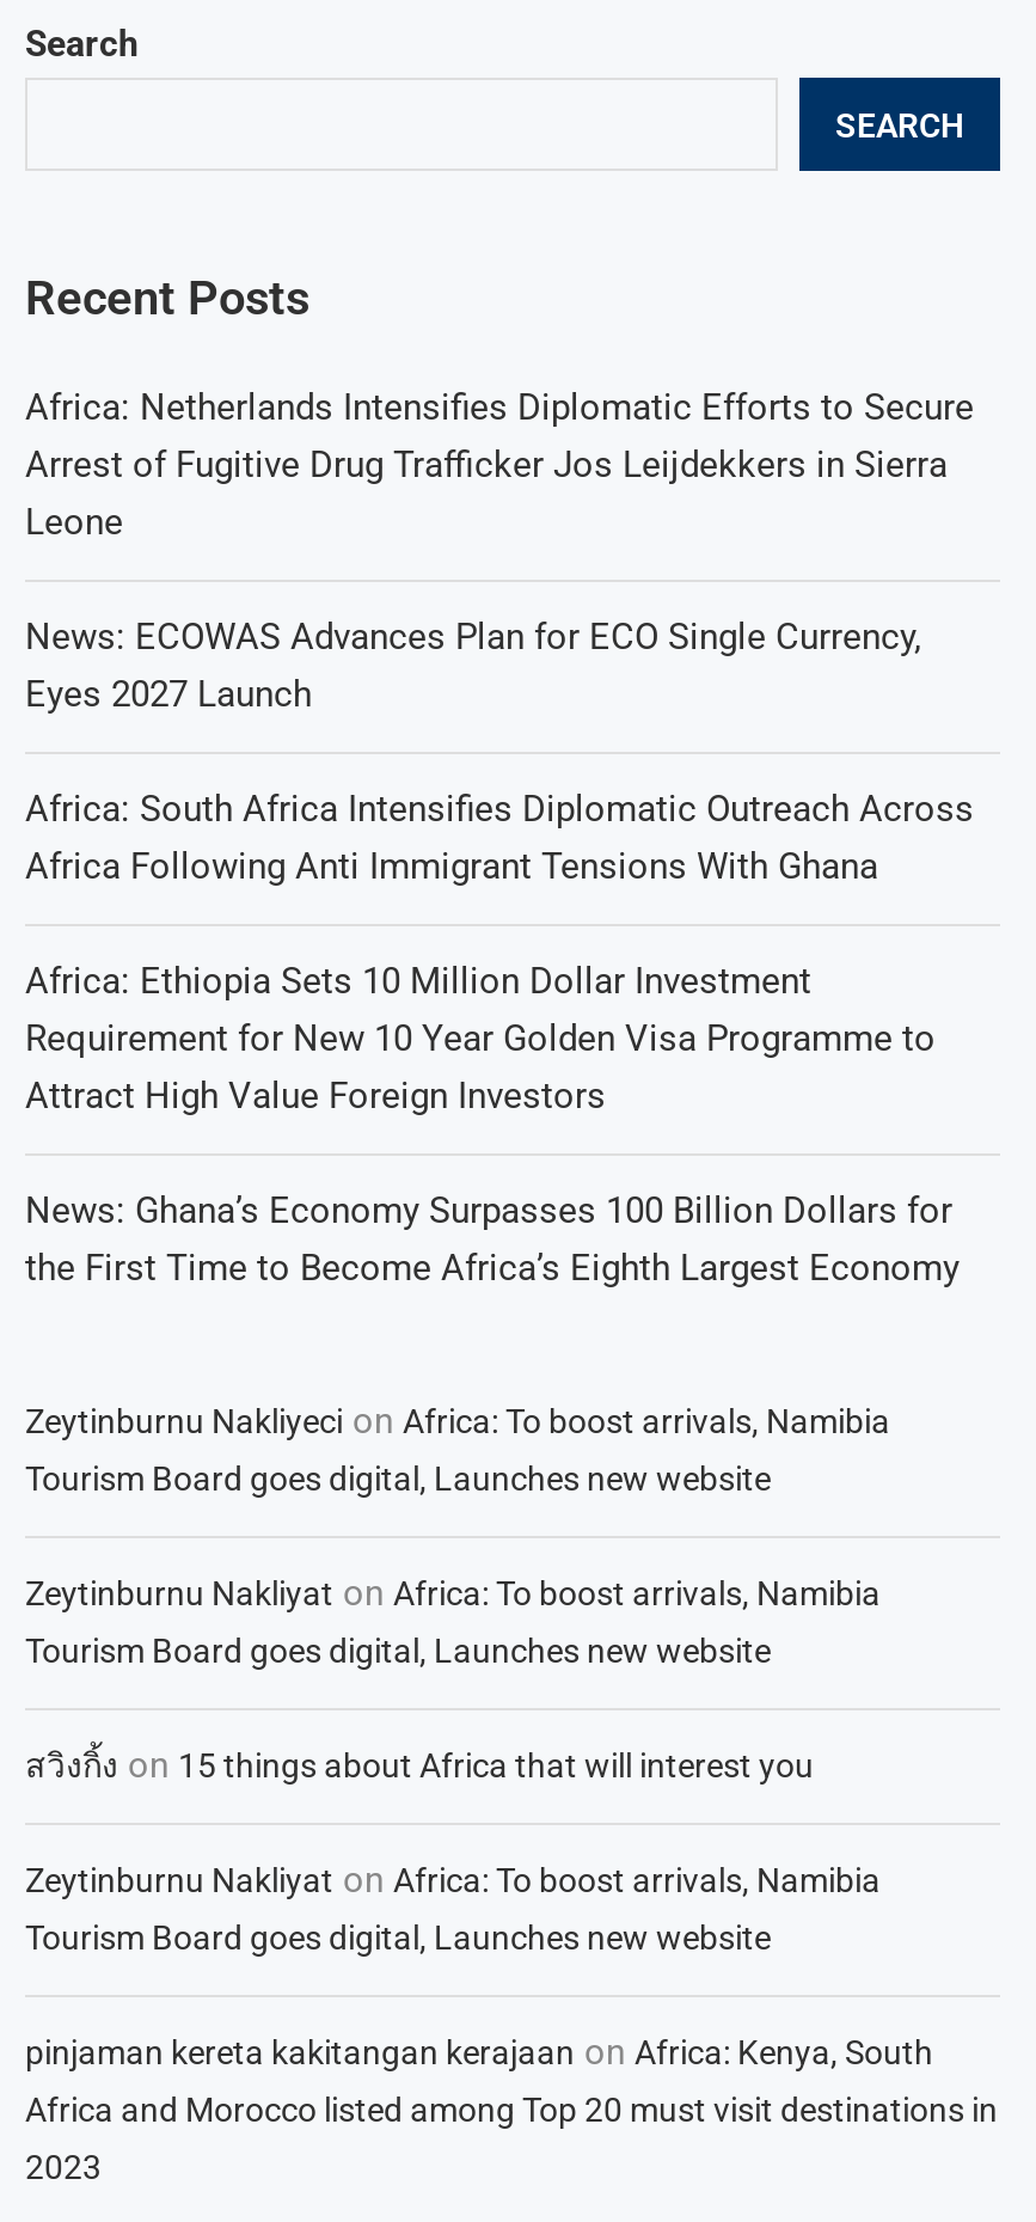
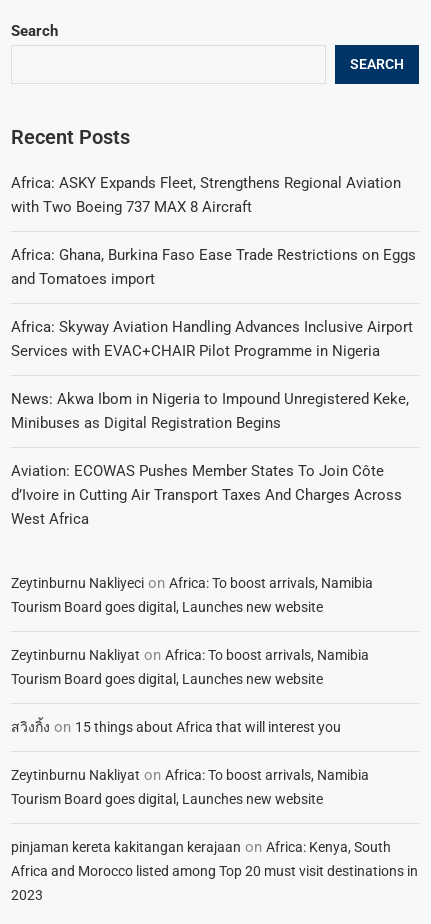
[25,386,974,543] Africa: Netherlands Intensifies Diplomatic Efforts to Secure | Arrest of Fugitive Drug Trafficker Jos Leijdekkers in Sierra | Leone -> [11,174,401,216] Africa: ASKY Expands Fleet, Strengthens Regional Aviation | with Two Boeing 737 MAX 8 Aircraft
[25,615,921,715] News: ECOWAS Advances Plan for ECO Single Currency, | Eyes 2027 Launch -> [11,246,416,288] Africa: Ghana, Burkina Faso Ease Trade Restrictions on Eggs | and Tomatoes import
[25,787,974,888] Africa: South Africa Intensifies Diplomatic Outreach Across | Africa Following Anti Immigrant Tensions With Ghana -> [11,318,413,360] Africa: Skyway Aviation Handling Advances Inclusive Airport | Services with EVAC+CHAIR Pilot Programme in Nigeria
[25,959,936,1117] Africa: Ethiopia Sets 10 Million Dollar Investment | Requirement for New 10 Year Golden Visa Programme to | Attract High Value Foreign Investors -> [11,390,409,432] News: Akwa Ibom in Nigeria to Impound Unregistered Keke, | Minibuses as Digital Registration Begins
[25,1189,960,1289] News: Ghana’s Economy Surpasses 100 Billion Dollars for | the First Time to Become Africa’s Eighth Largest Economy -> [11,462,402,528] Aviation: ECOWAS Pushes Member States To Join Côte | d’Ivoire in Cutting Air Transport Taxes And Charges Across | West Africa

